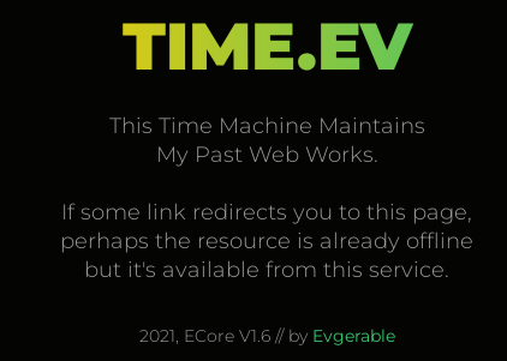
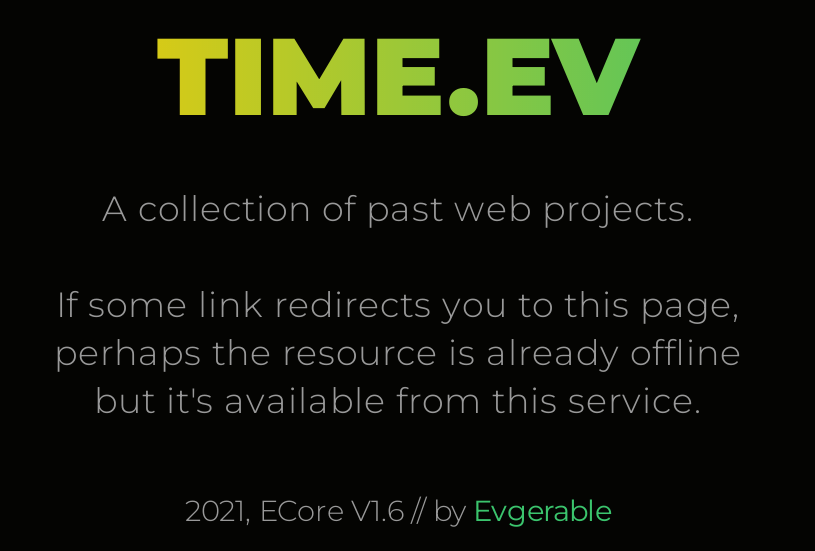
[109,113,425,167] This Time Machine Maintains | My Past Web Works. -> [102,187,694,229] A collection of past web projects.

